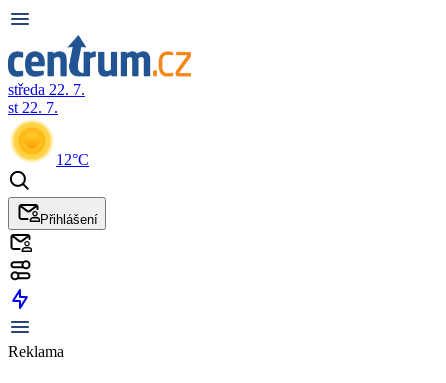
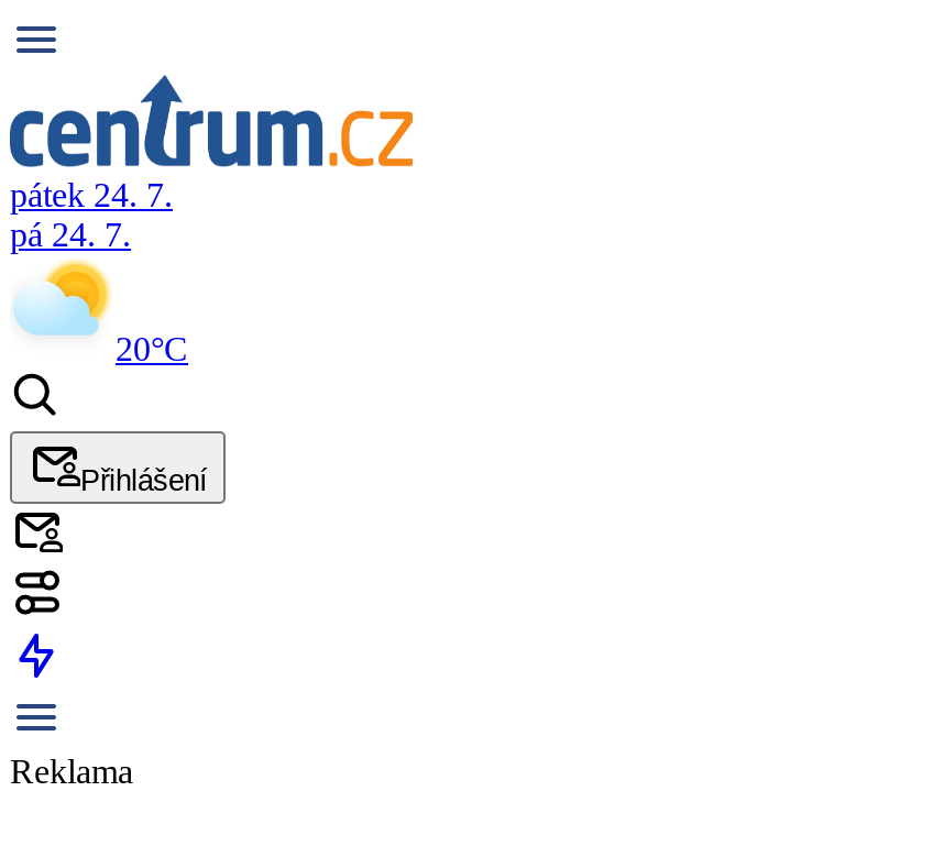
[8,81,85,116] středa 22. 7. | st 22. 7. -> [10,176,173,253] pátek 24. 7. | pá 24. 7.
[10,124,89,168] [image] | 12°C -> [12,271,188,367] [image] | 20°C

